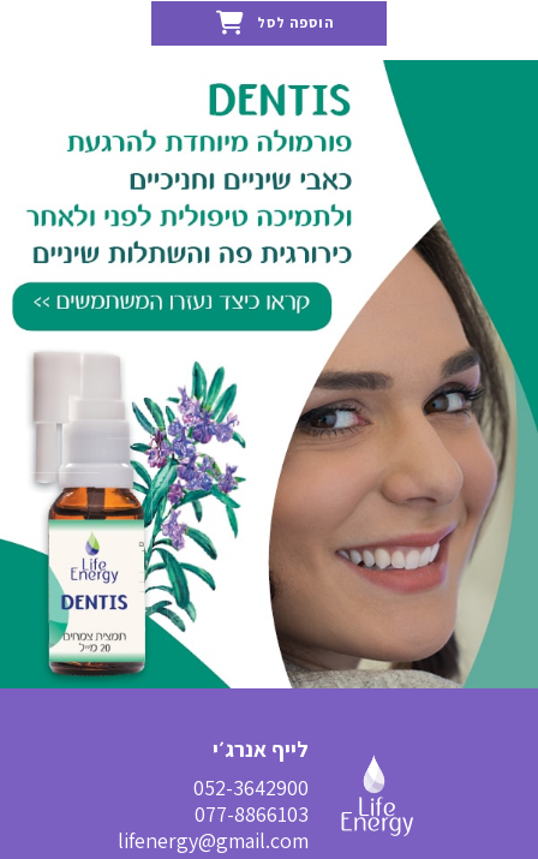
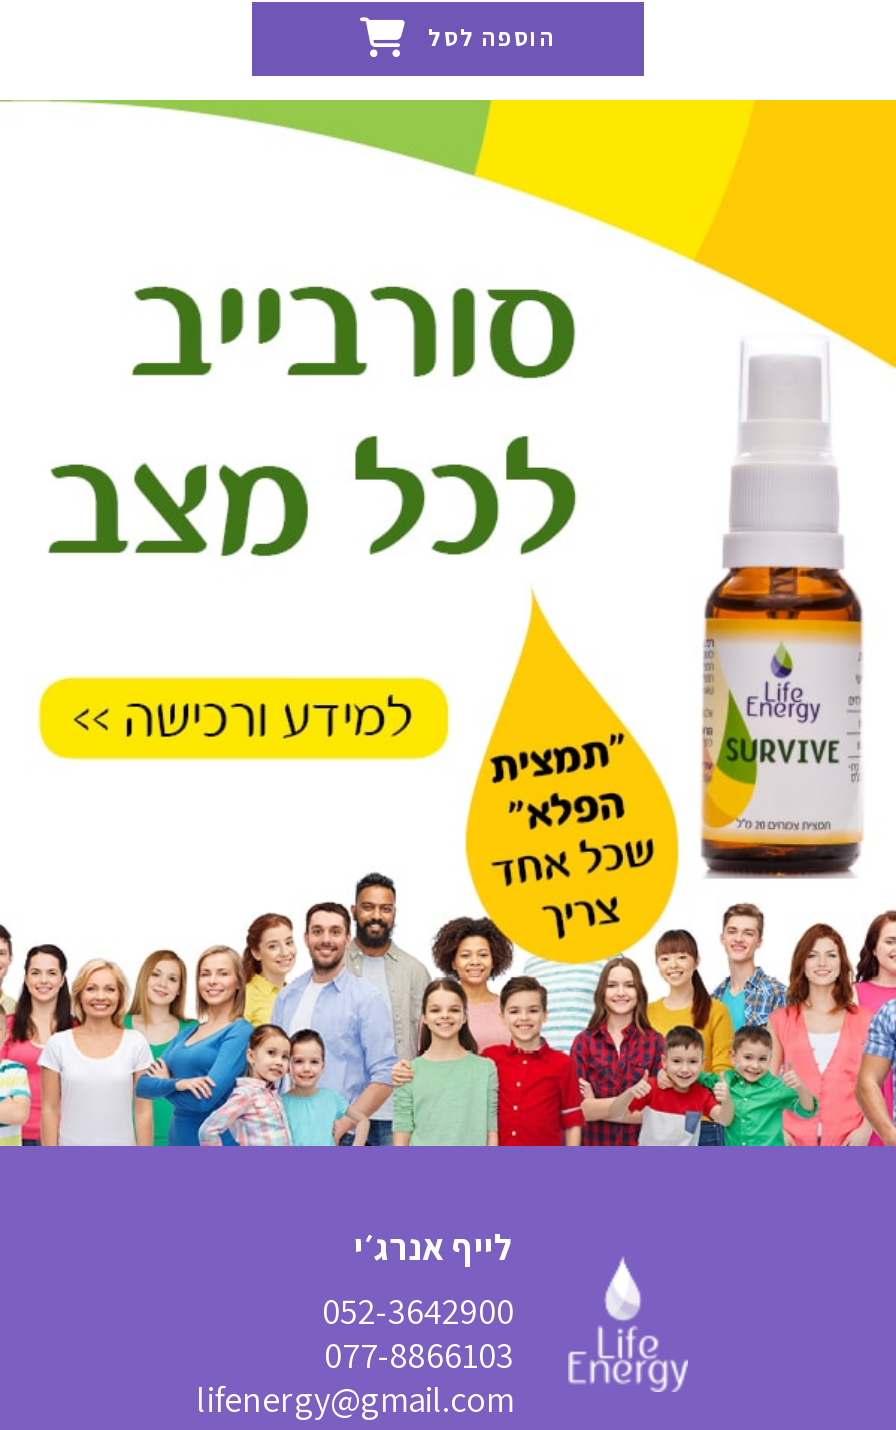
[4,59,534,690] [image] -> [6,98,890,1148] [image]

